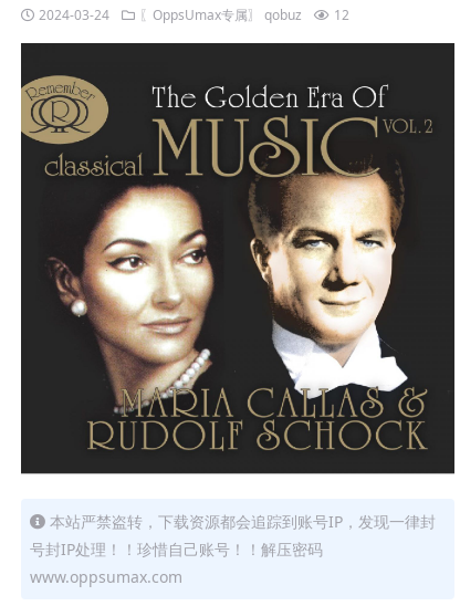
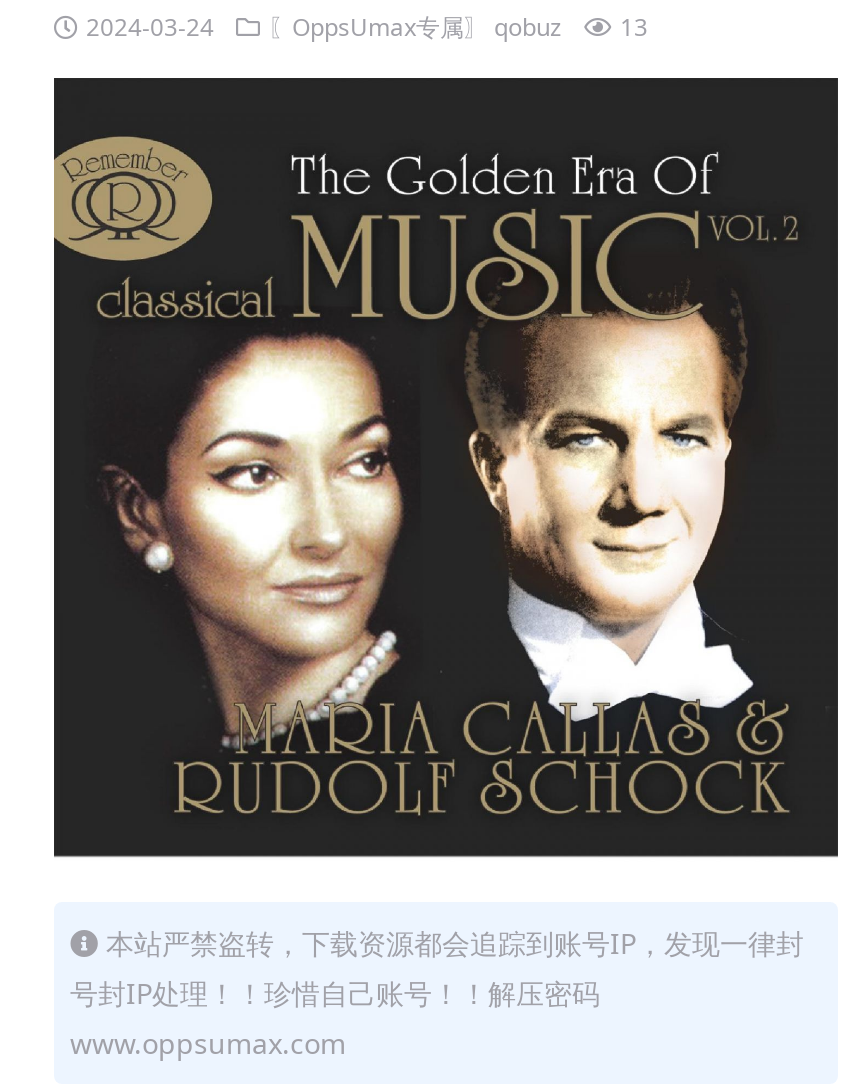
[39,6,349,24] 2024-03-24 〖OppsUmax专属〗 qobuz 12 -> [86,10,648,44] 2024-03-24 〖OppsUmax专属〗 qobuz 13

